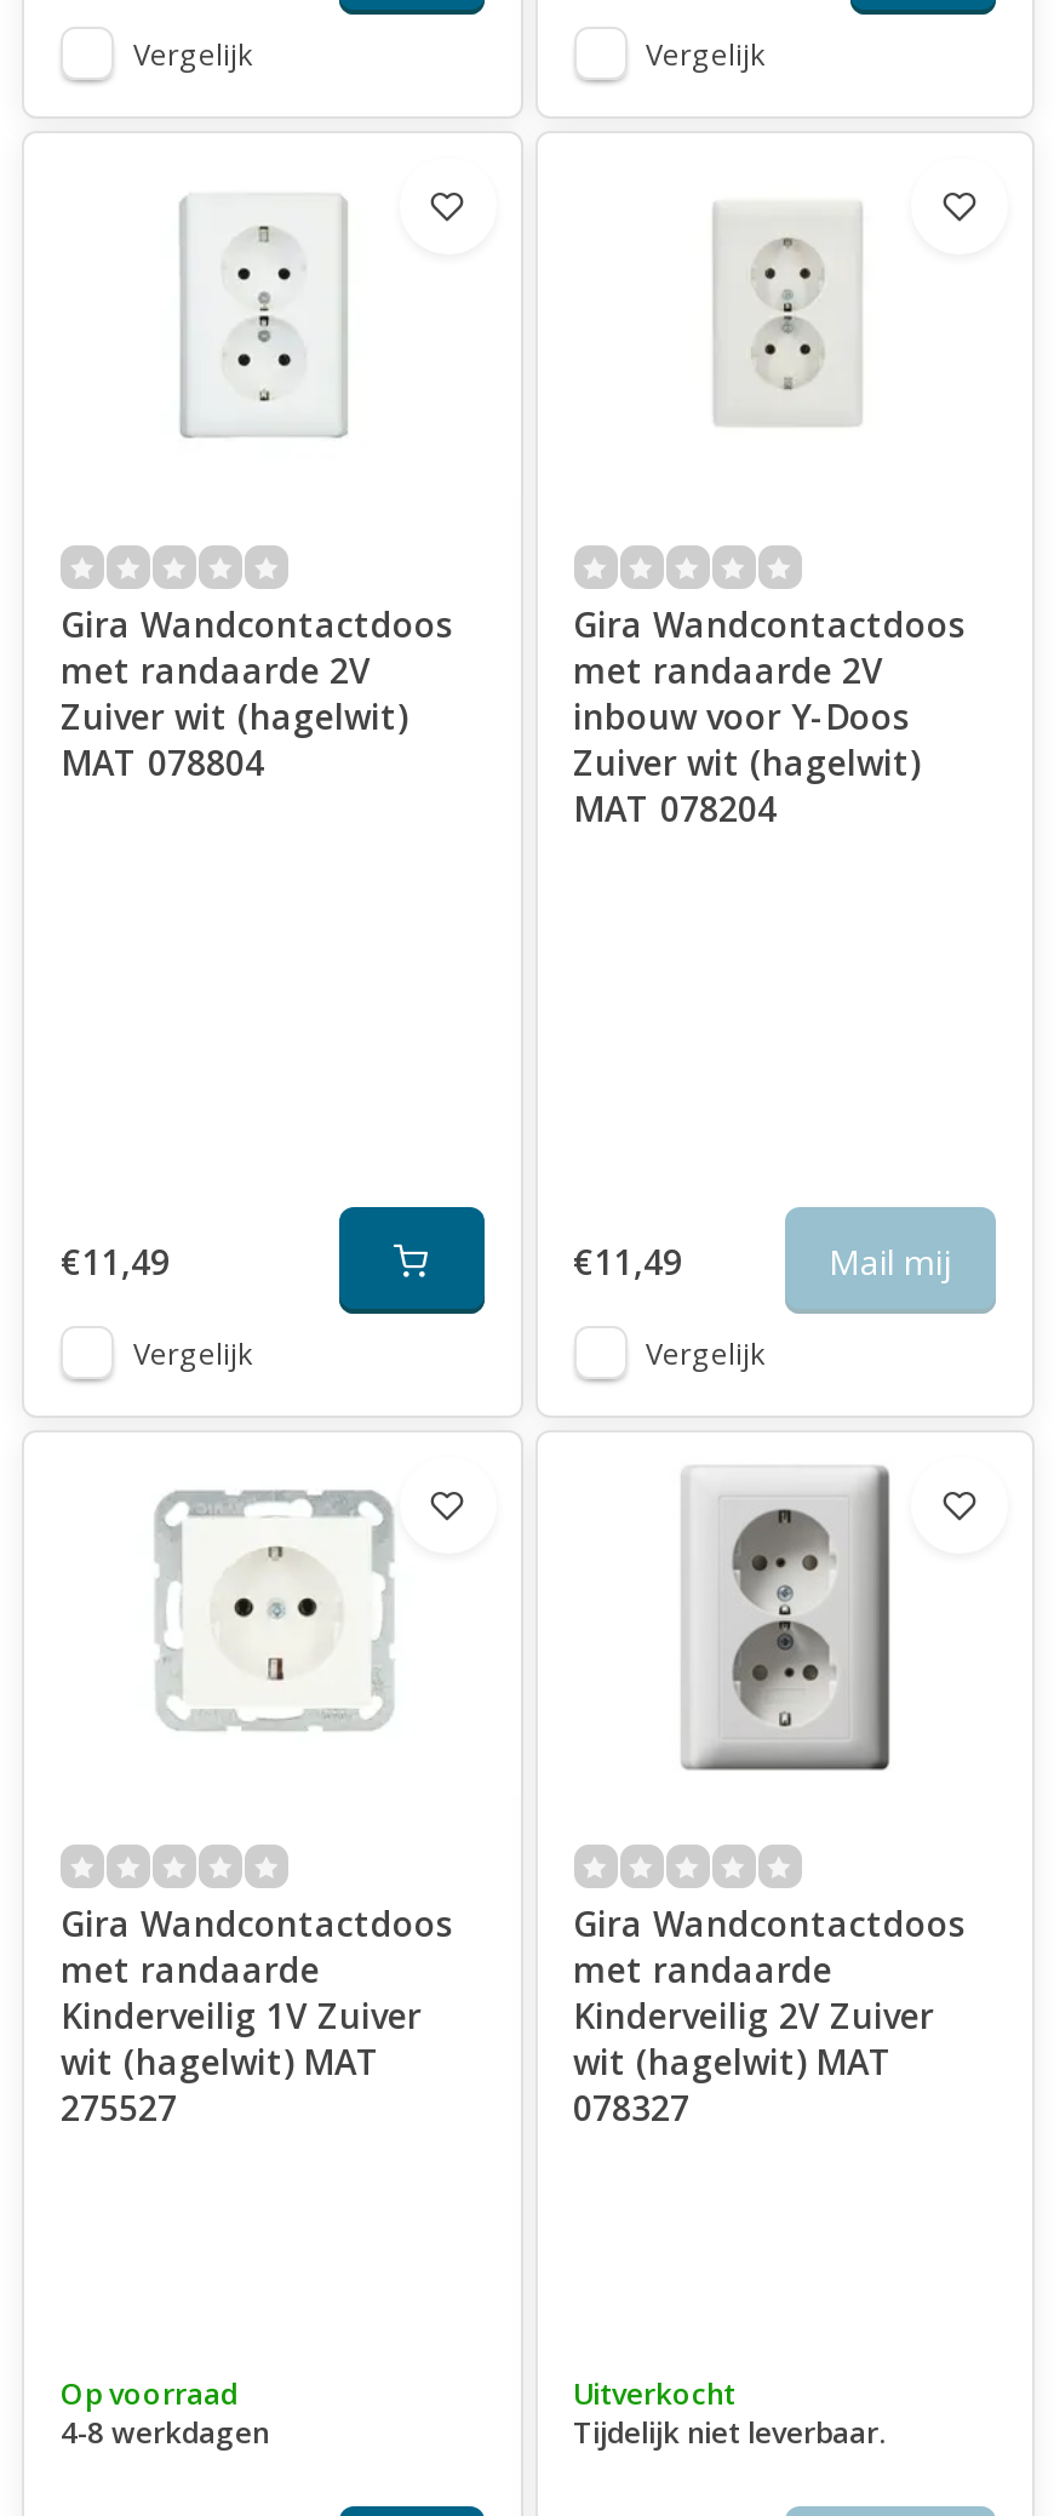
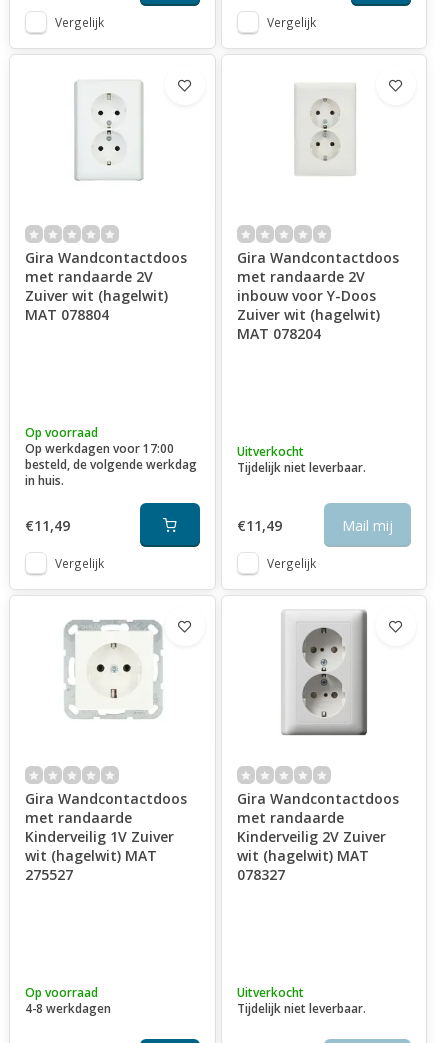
none -> [25,424,197,488] Op voorraad | Op werkdagen voor 17:00 | besteld, de volgende werkdag | in huis.
none -> [236,443,365,475] Uitverkocht | Tijdelijk niet leverbaar.

